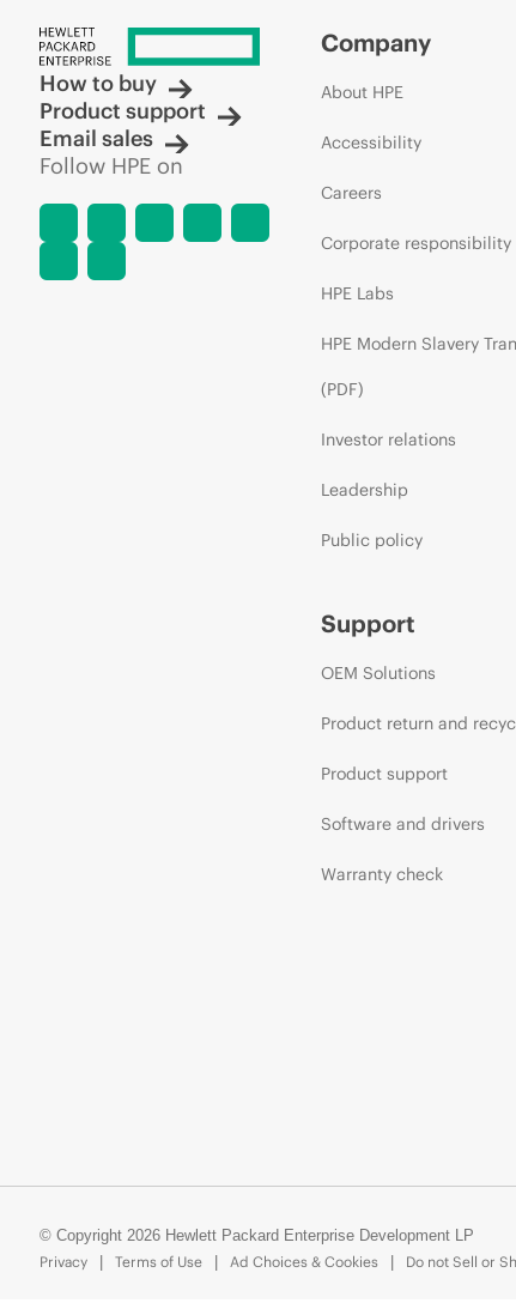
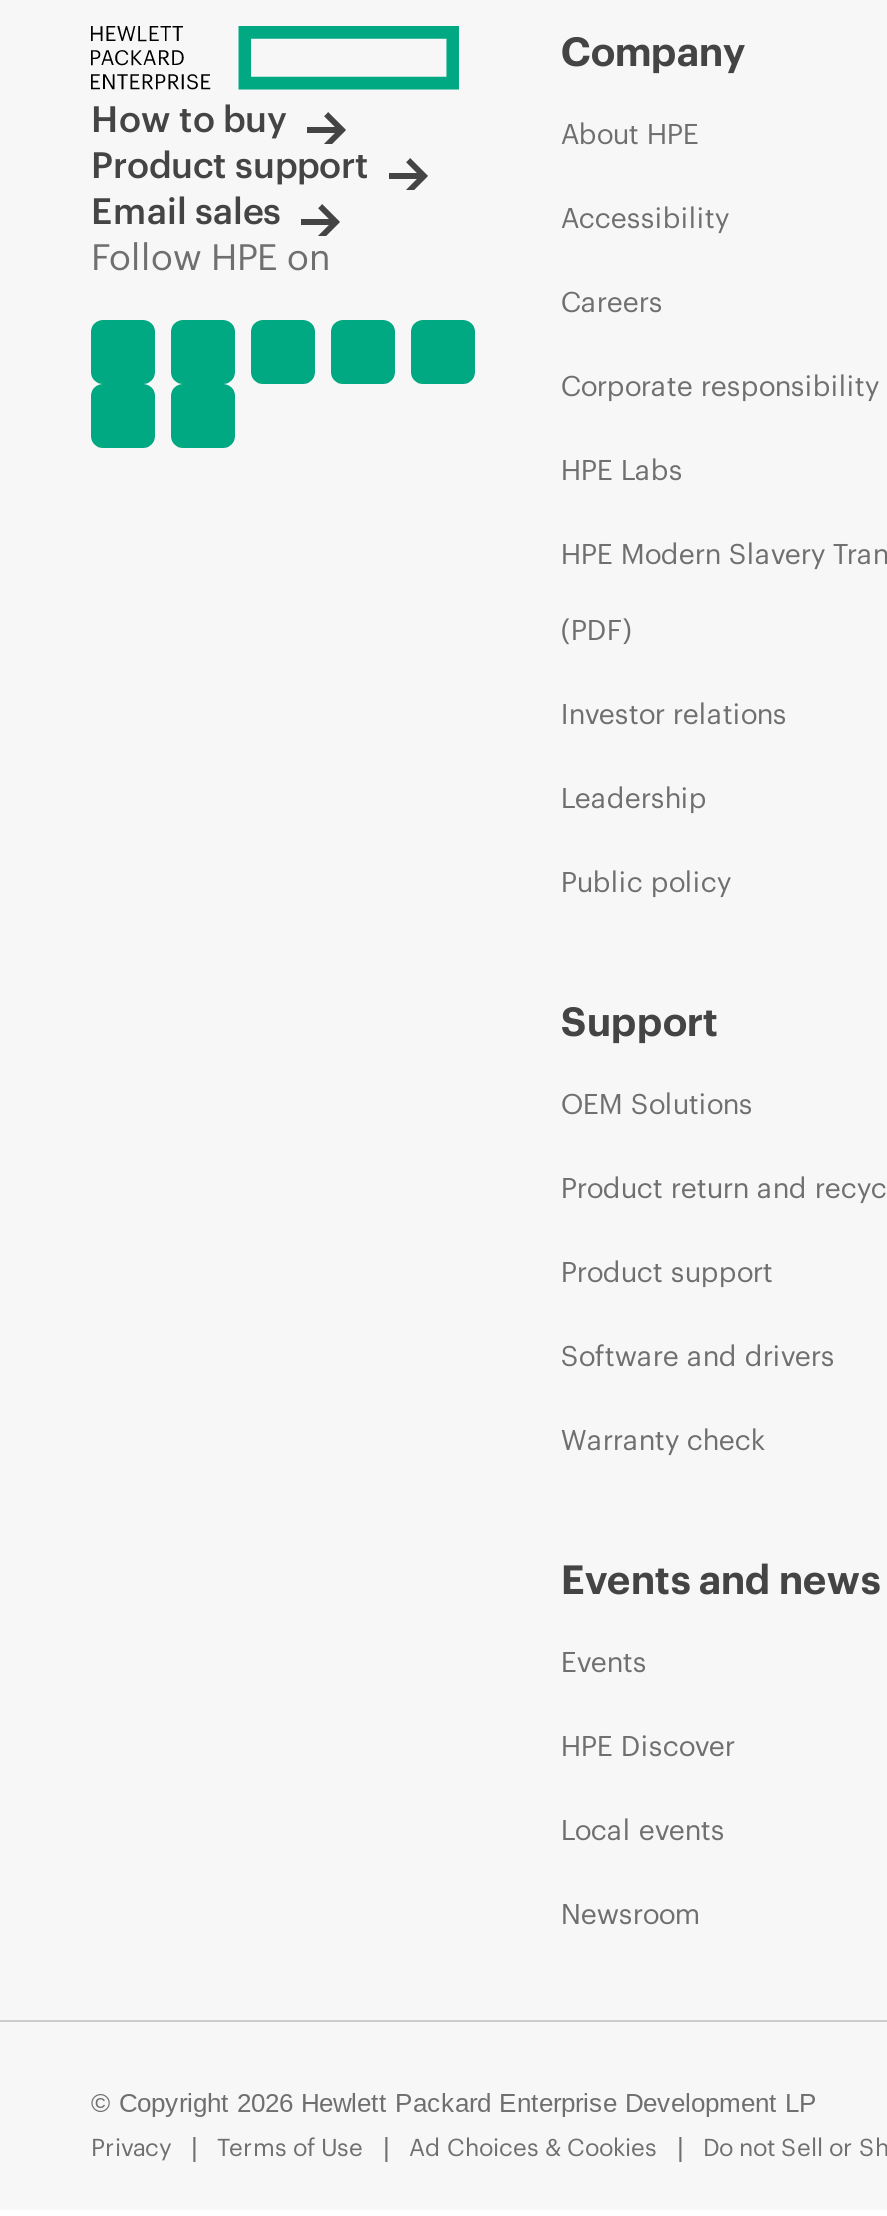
none -> [561,1553,881,1931] Events and news | Events | HPE Discover | Local events | Newsroom

